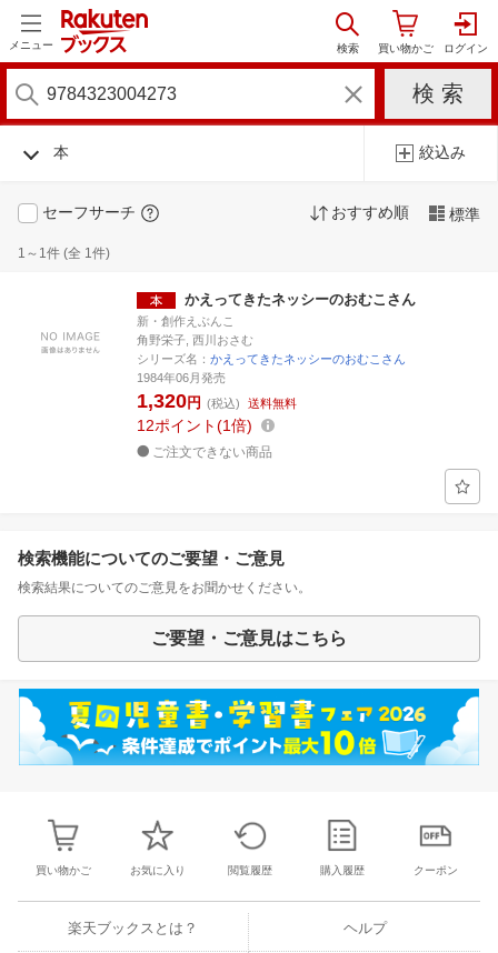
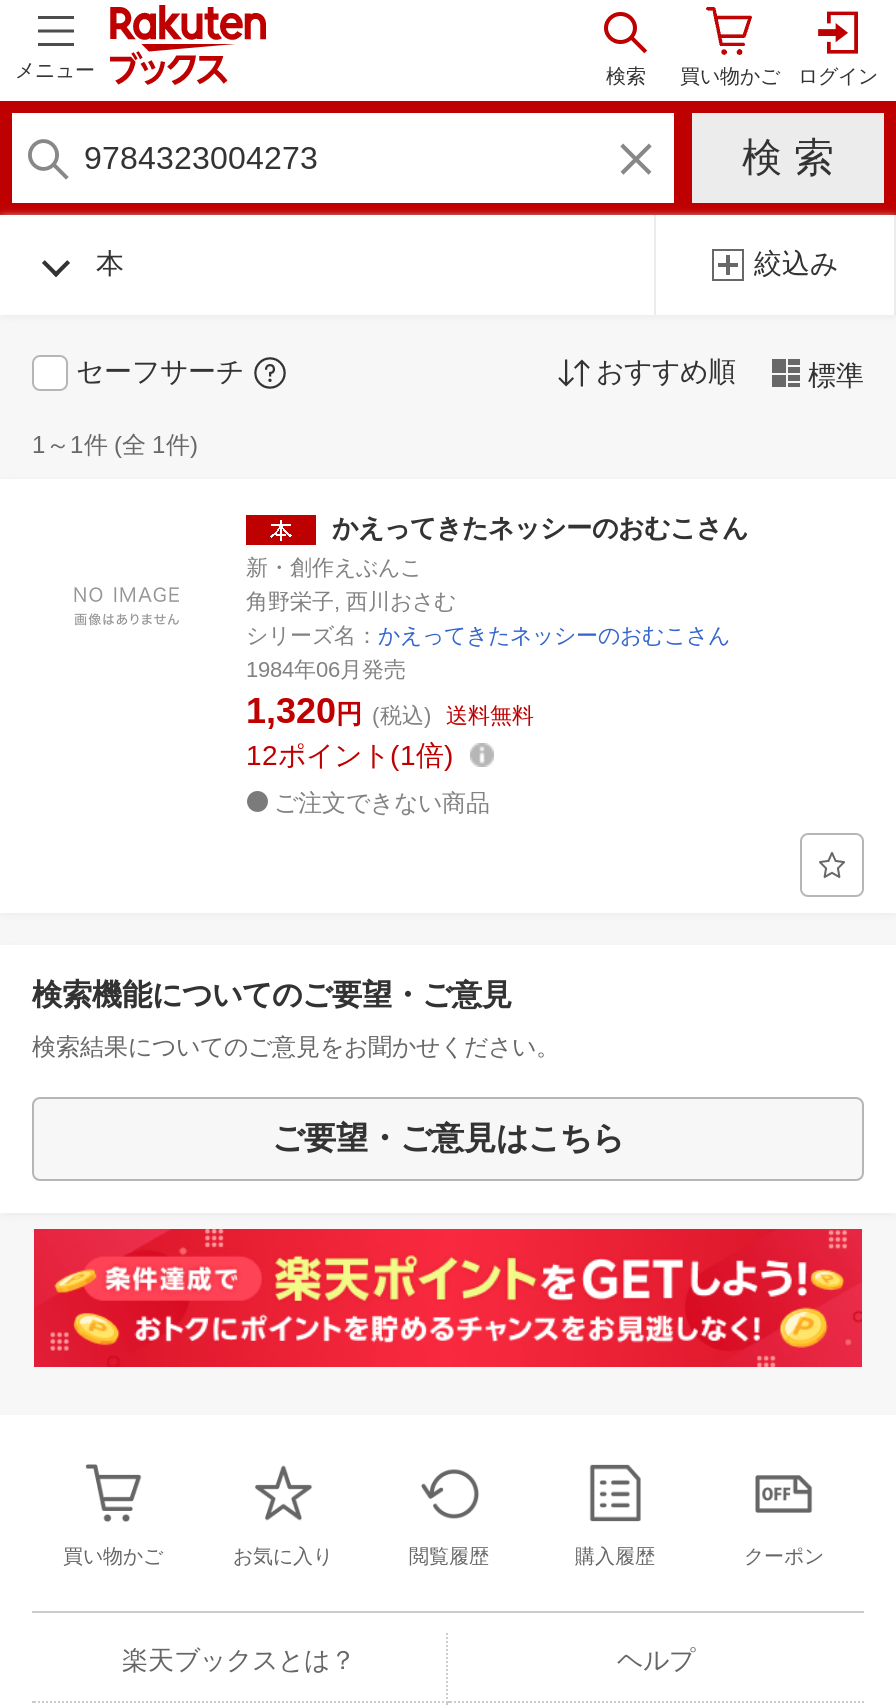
[18,688,480,766] [image] -> [32,1227,864,1369] [image]

